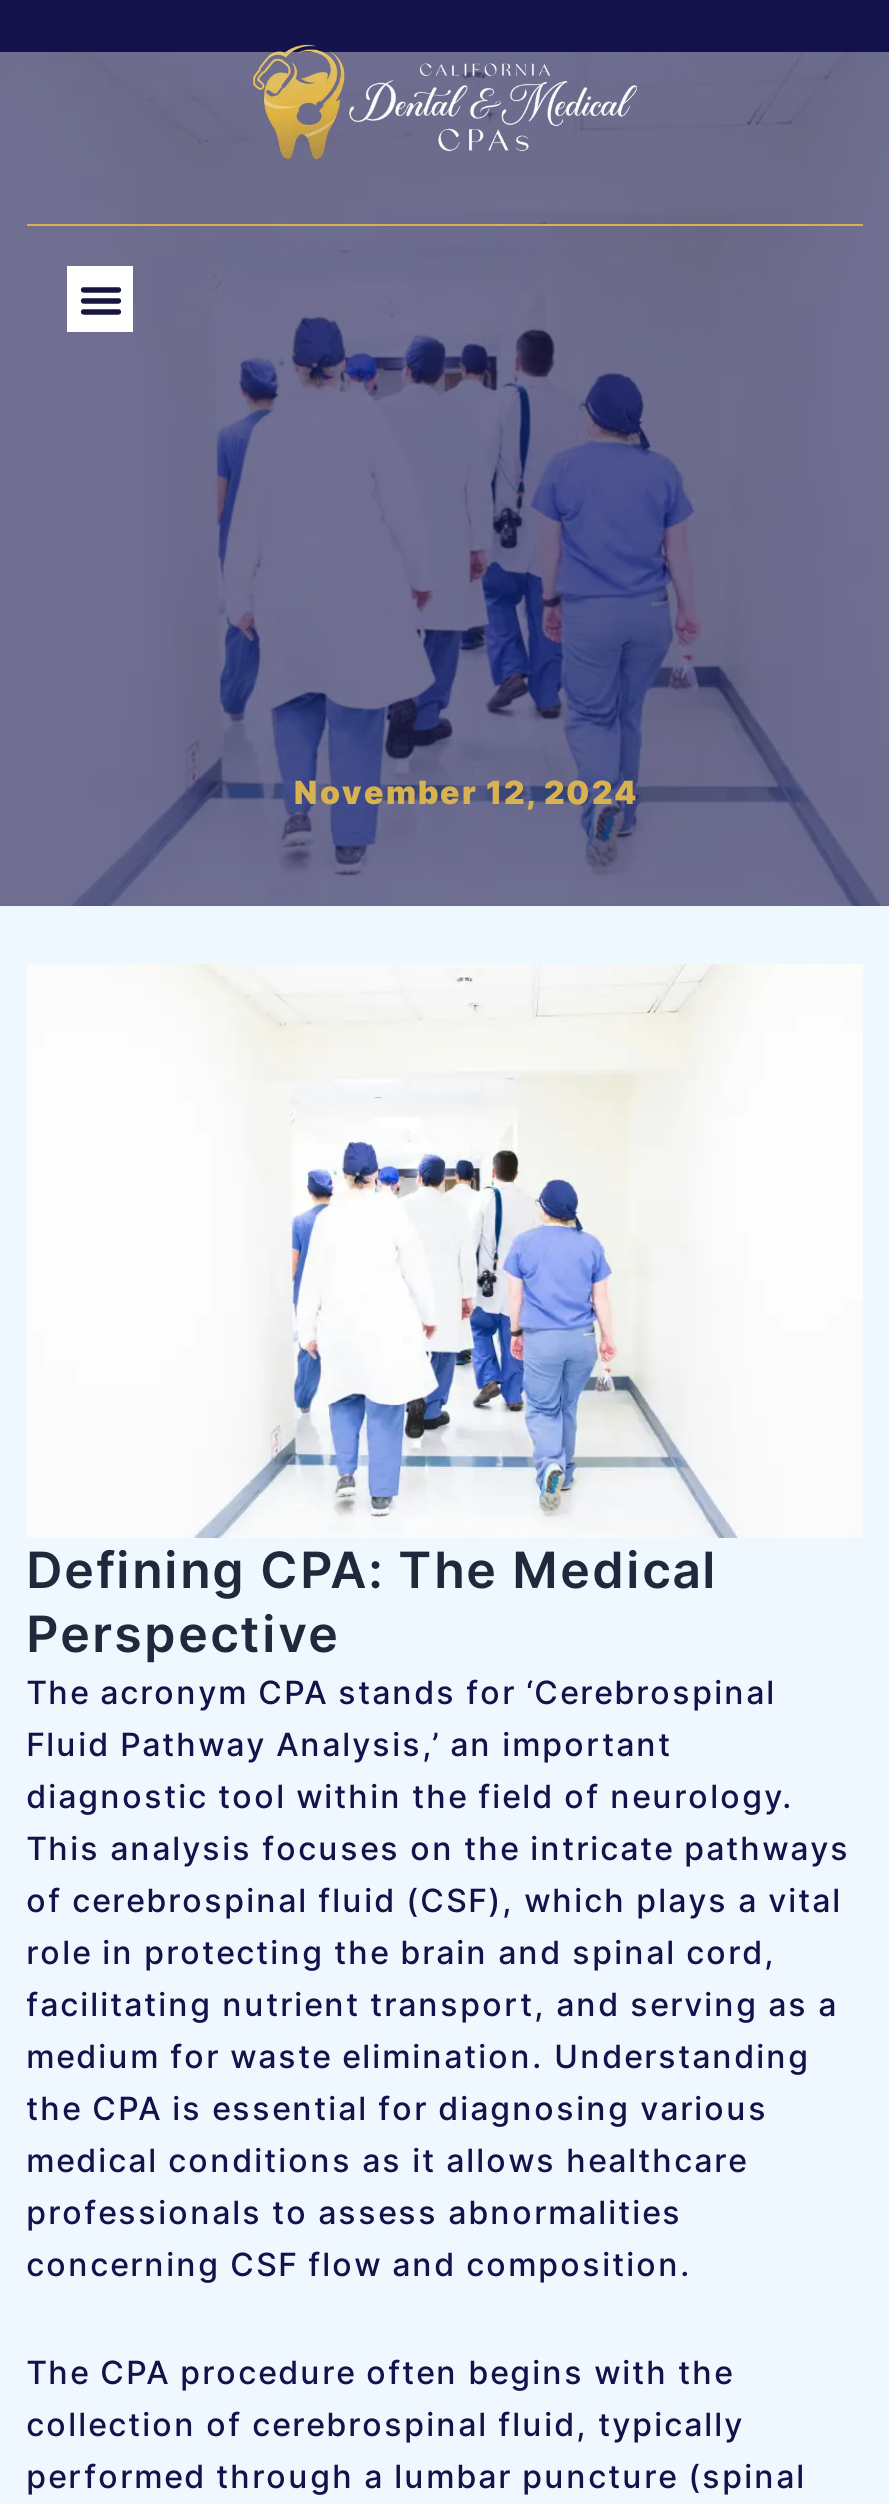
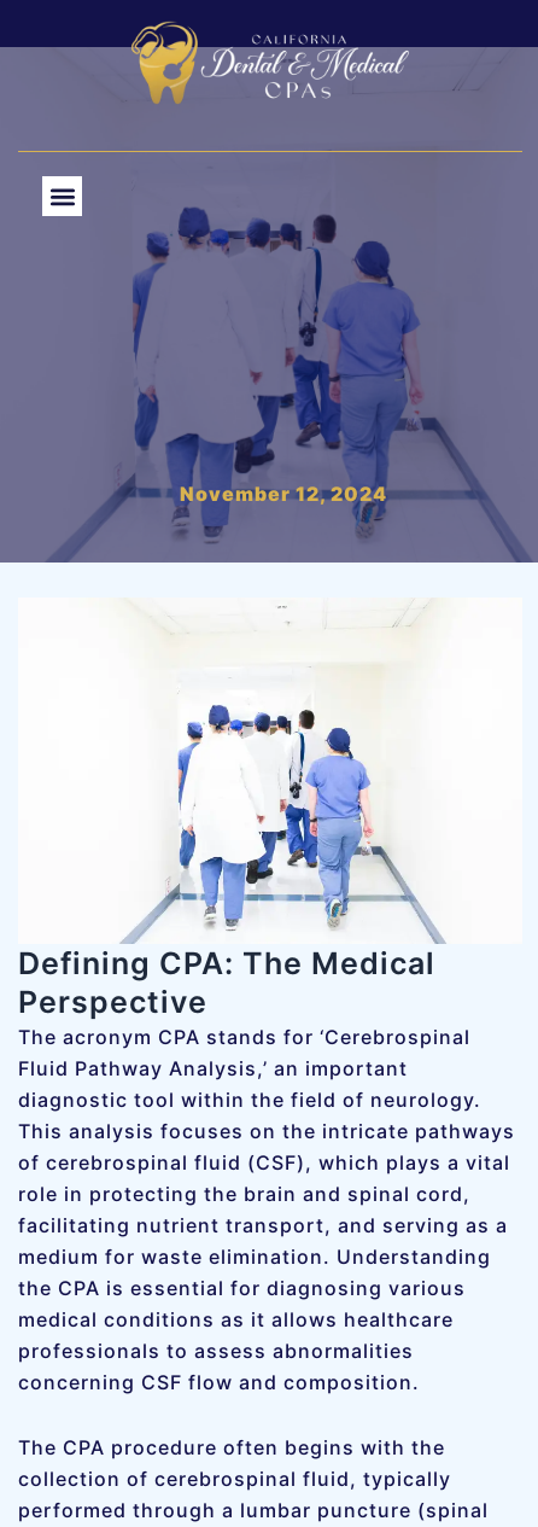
[217,44,673,160] [image] -> [131,21,409,104] [image]

